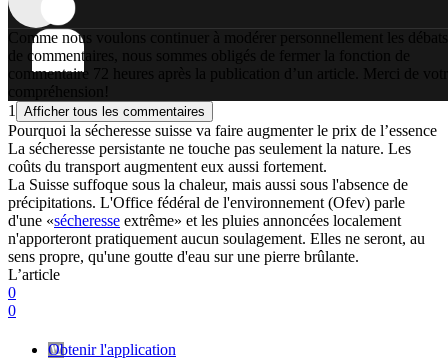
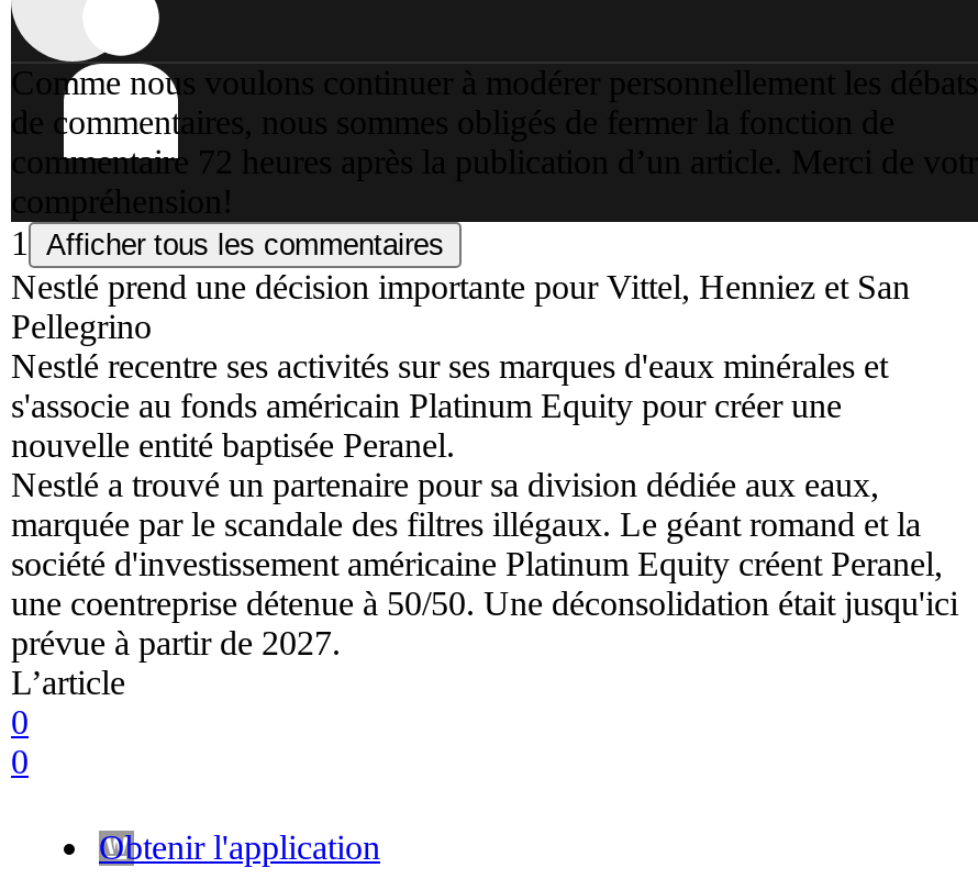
[8,122,437,265] Pourquoi la sécheresse suisse va faire augmenter le prix de l’essence | La sécheresse persistante ne touche pas seulement la nature. Les | coûts du transport augmentent eux aussi fortement. | La Suisse suffoque sous la chaleur, mais aussi sous l'absence de | précipitations. L'Office fédéral de l'environnement (Ofev) parle | d'une «sécheresse extrême» et les pluies annoncées localement | n'apporteront pratiquement aucun soulagement. Elles ne seront, au | sens propre, qu'une goutte d'eau sur une pierre brûlante. -> [11,268,958,661] Nestlé prend une décision importante pour Vittel, Henniez et San | Pellegrino | Nestlé recentre ses activités sur ses marques d'eaux minérales et | s'associe au fonds américain Platinum Equity pour créer une | nouvelle entité baptisée Peranel. | Nestlé a trouvé un partenaire pour sa division dédiée aux eaux, | marquée par le scandale des filtres illégaux. Le géant romand et la | société d'investissement américaine Platinum Equity créent Peranel, | une coentreprise détenue à 50/50. Une déconsolidation était jusqu'ici | prévue à partir de 2027.

